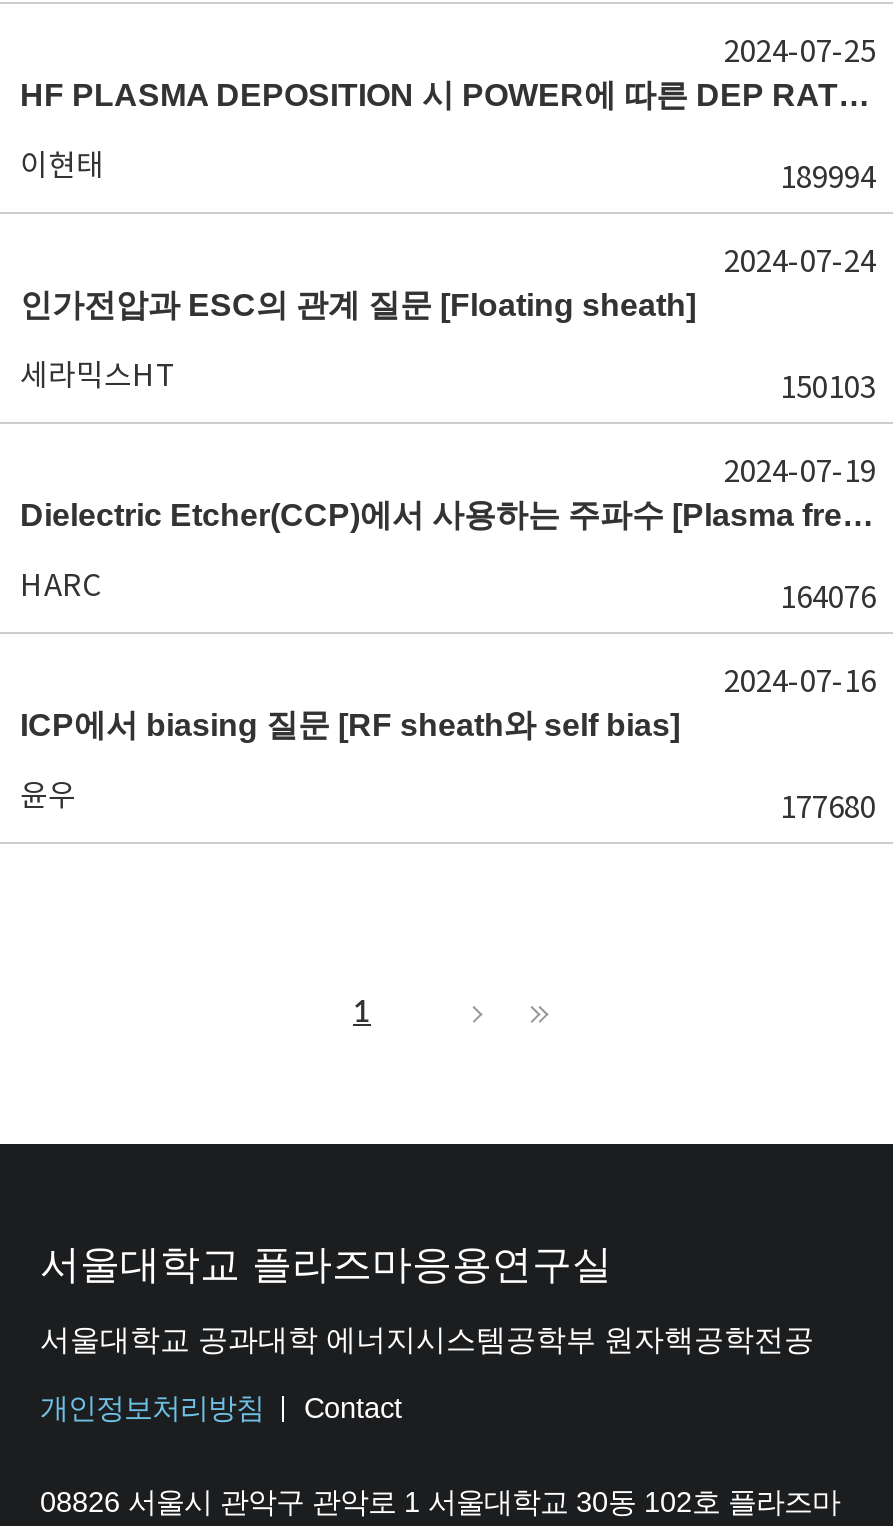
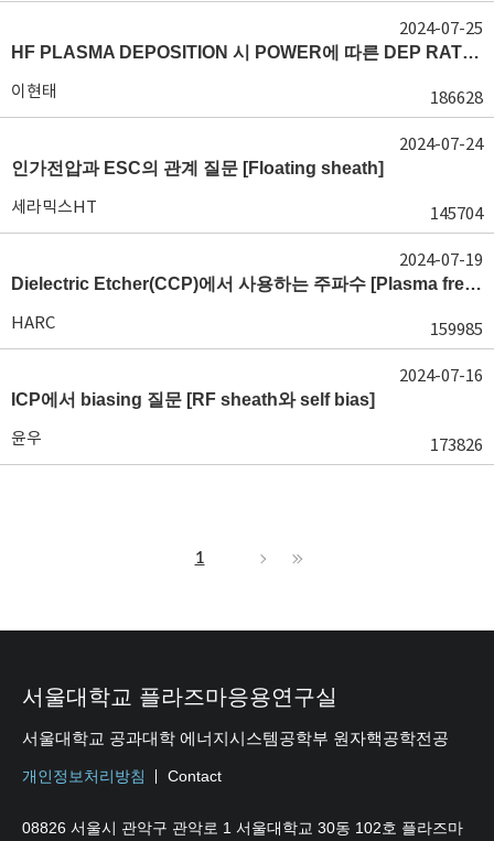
[780,158,876,196] 189994 -> [430,87,483,108] 186628
[780,368,876,406] 150103 -> [430,203,483,224] 145704
[780,578,876,616] 164076 -> [430,318,483,339] 159985
[780,788,876,826] 177680 -> [430,434,483,455] 173826

